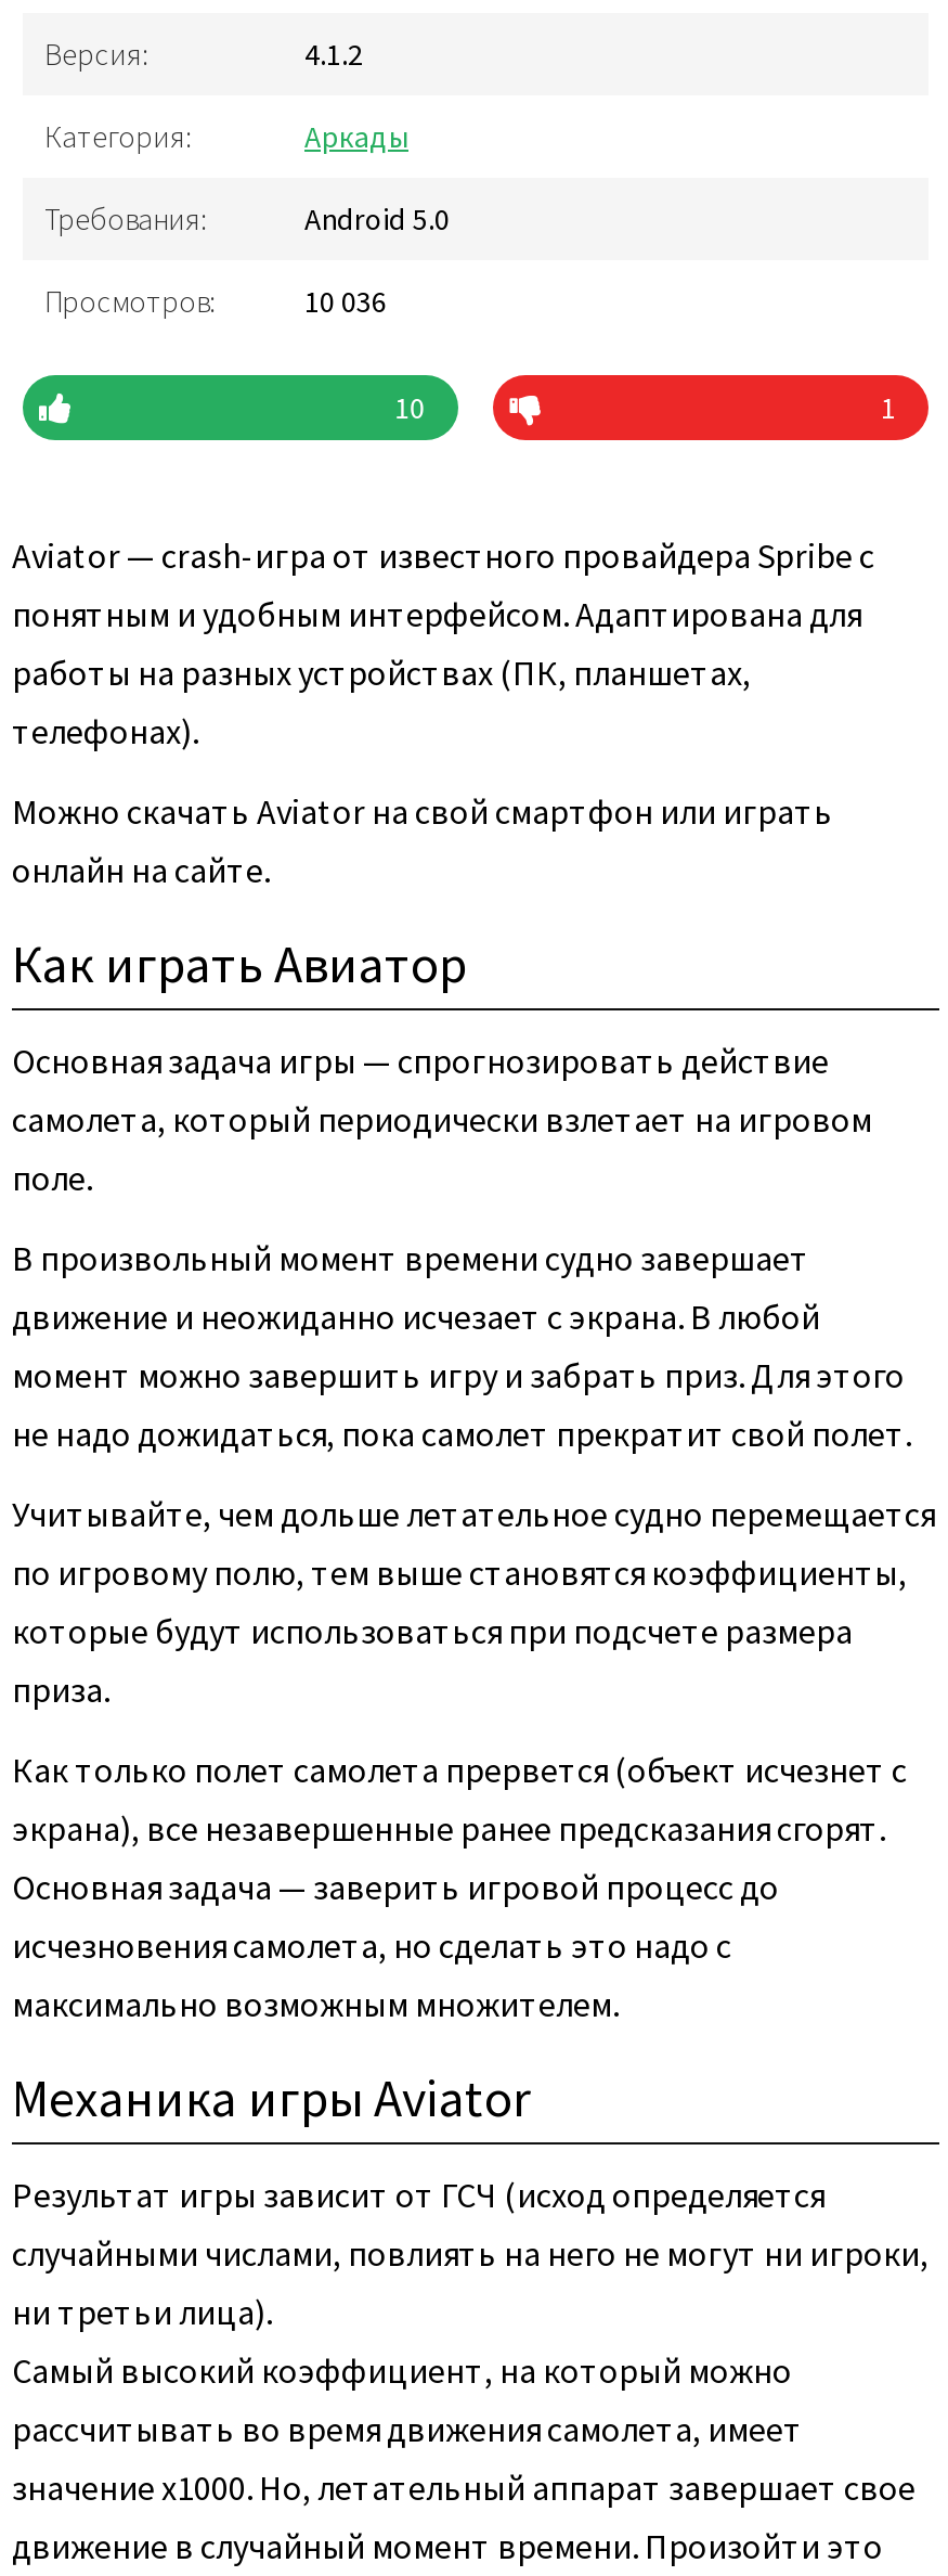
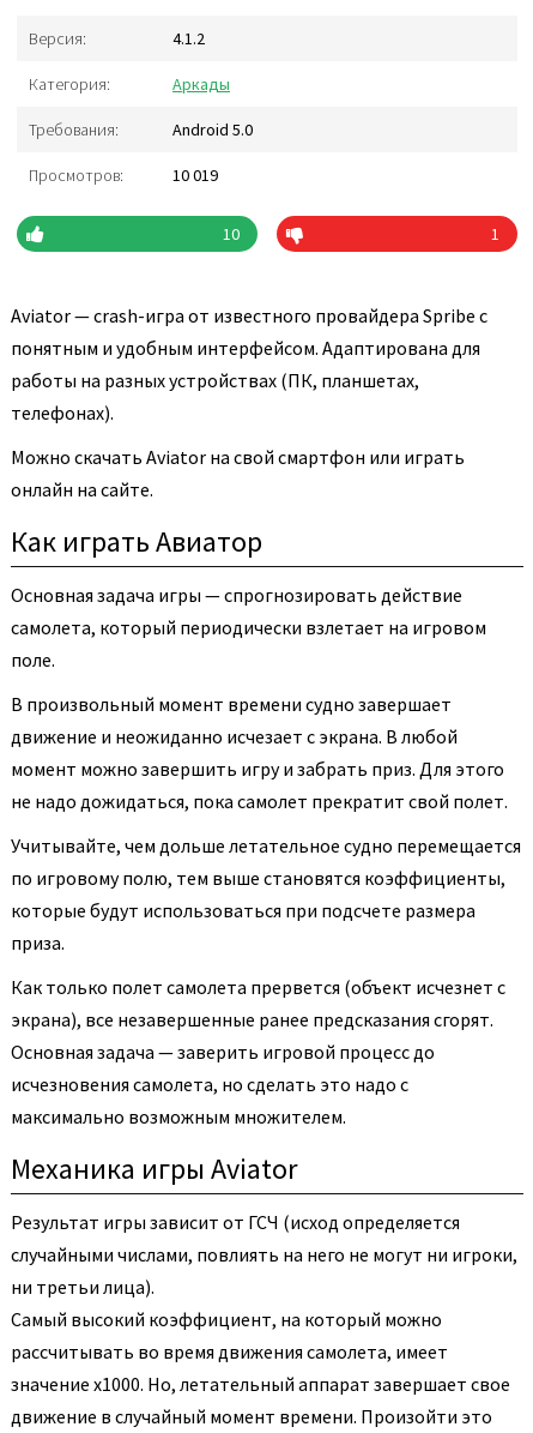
[304,282,387,321] 10 036 -> [172,164,218,186] 10 019

